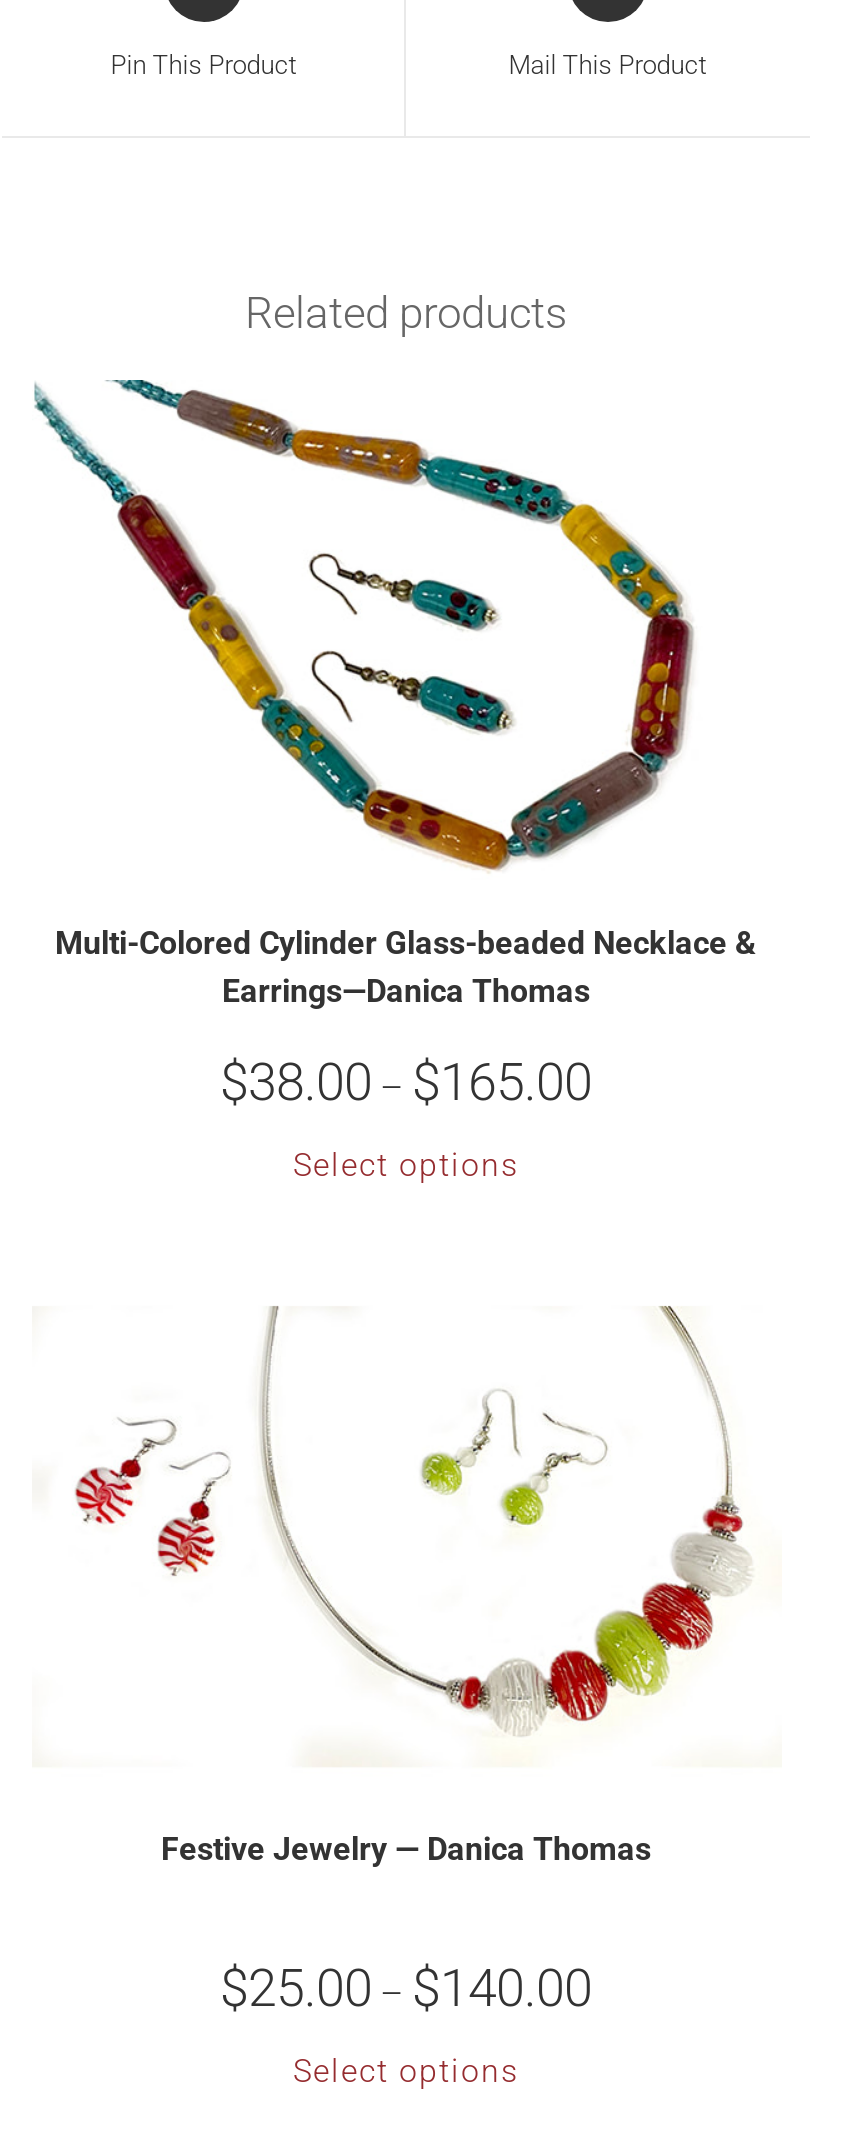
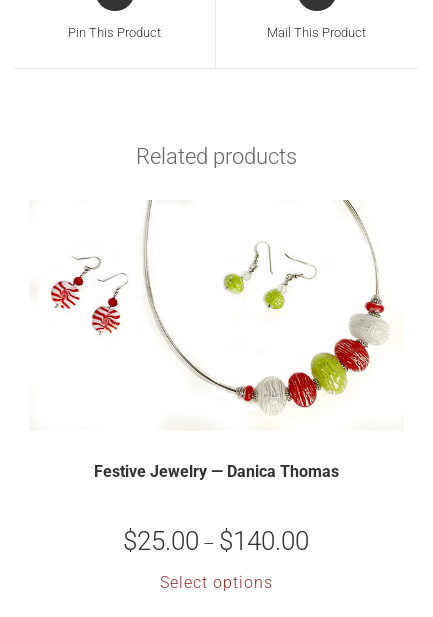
[32,378,757,1184] [image] | Multi-Colored Cylinder Glass-beaded Necklace & | Earrings—Danica Thomas | $38.00 – $165.00 | Select options -> none

